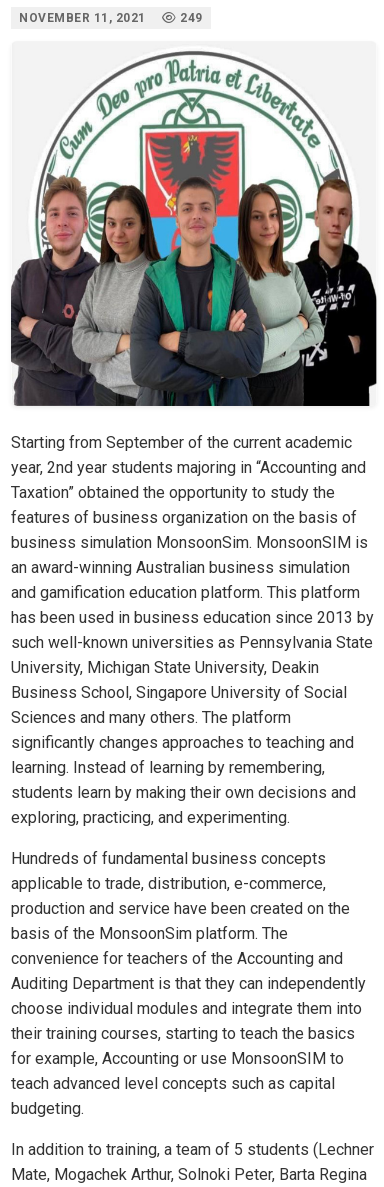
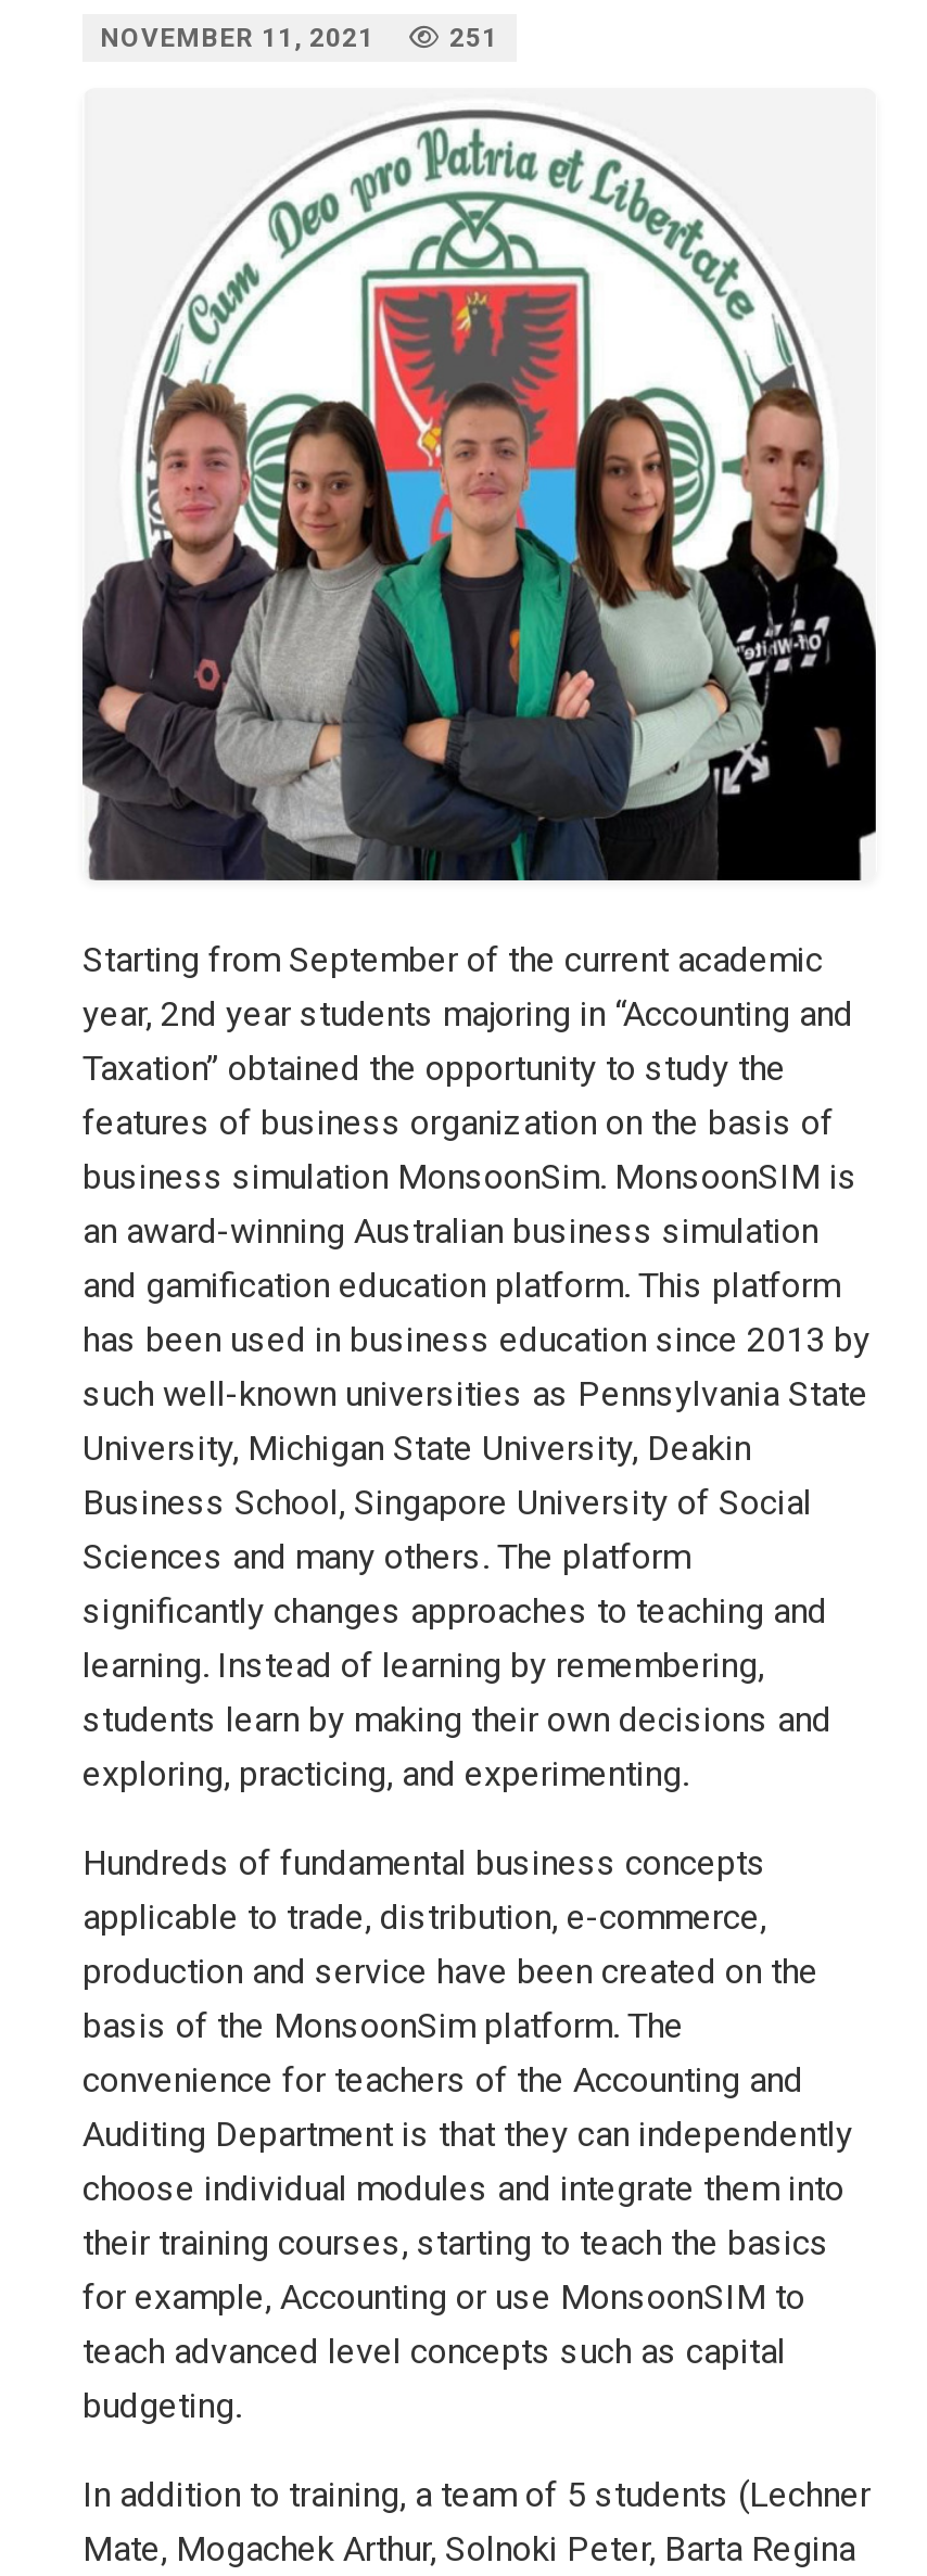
[180,10,202,24] 249 -> [449,22,498,52] 251

